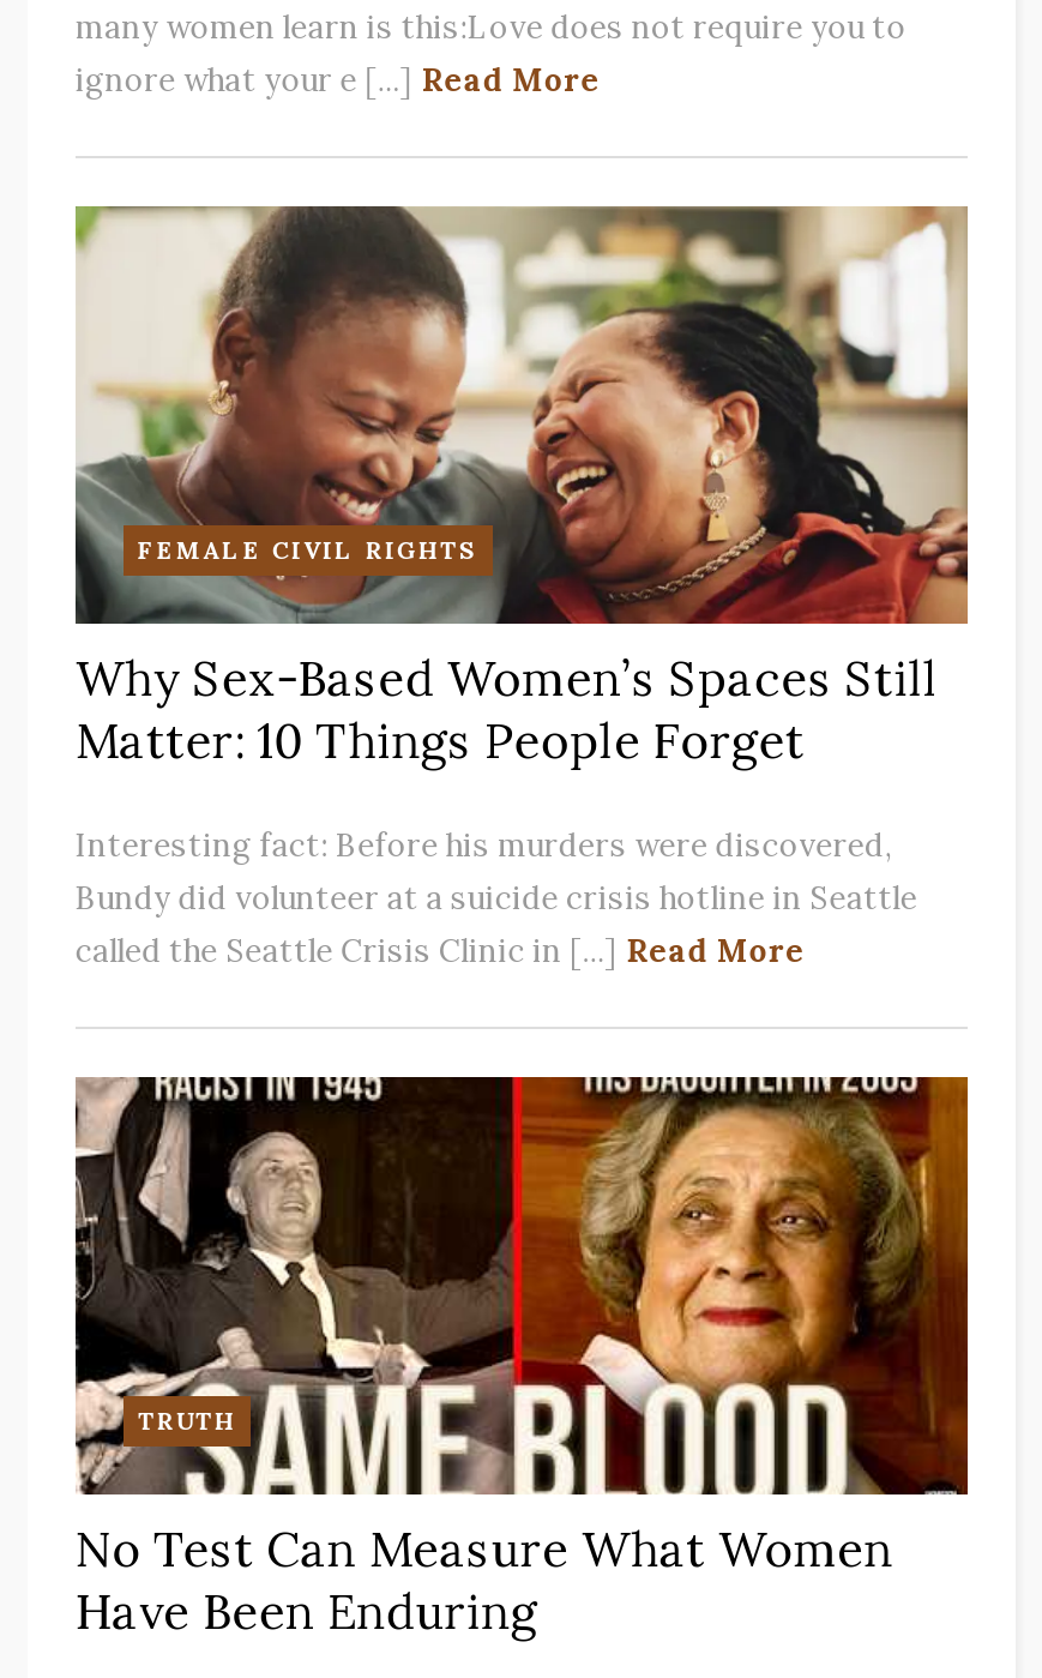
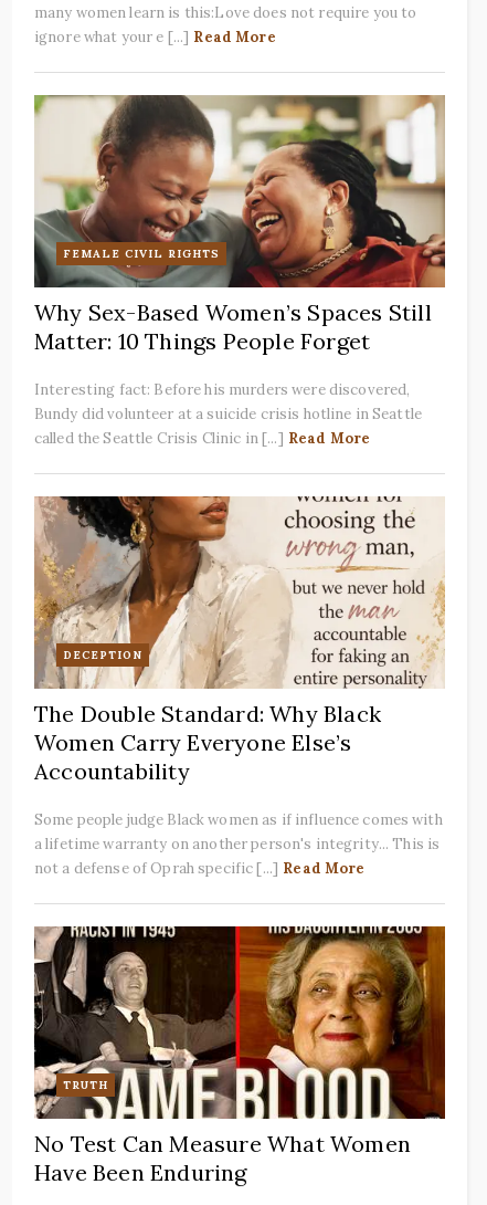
none -> [34,495,445,877] [image] | DECEPTION | The Double Standard: Why Black | Women Carry Everyone Else’s | Accountability | Some people judge Black women as if influence comes with | a lifetime warranty on another person's integrity... This is | not a defense of Oprah specific [...] Read More

